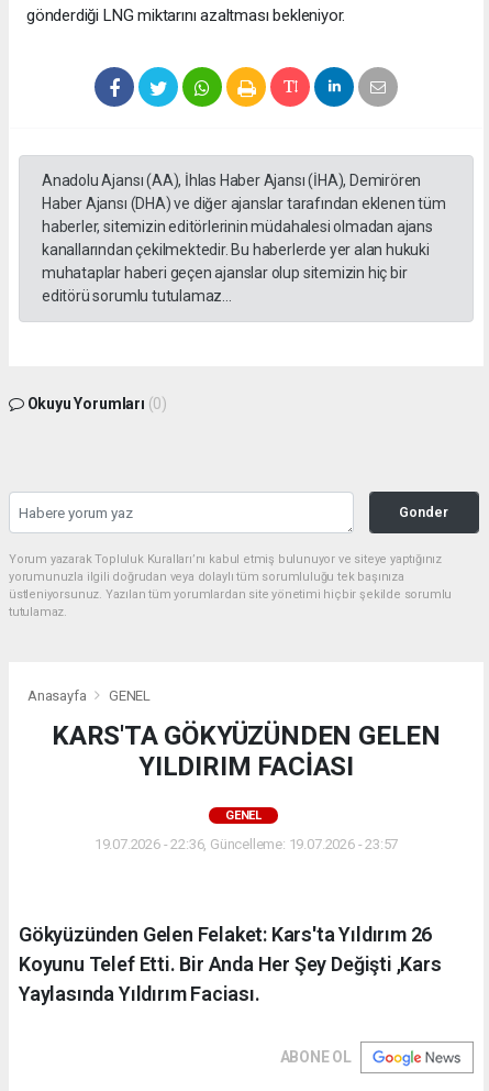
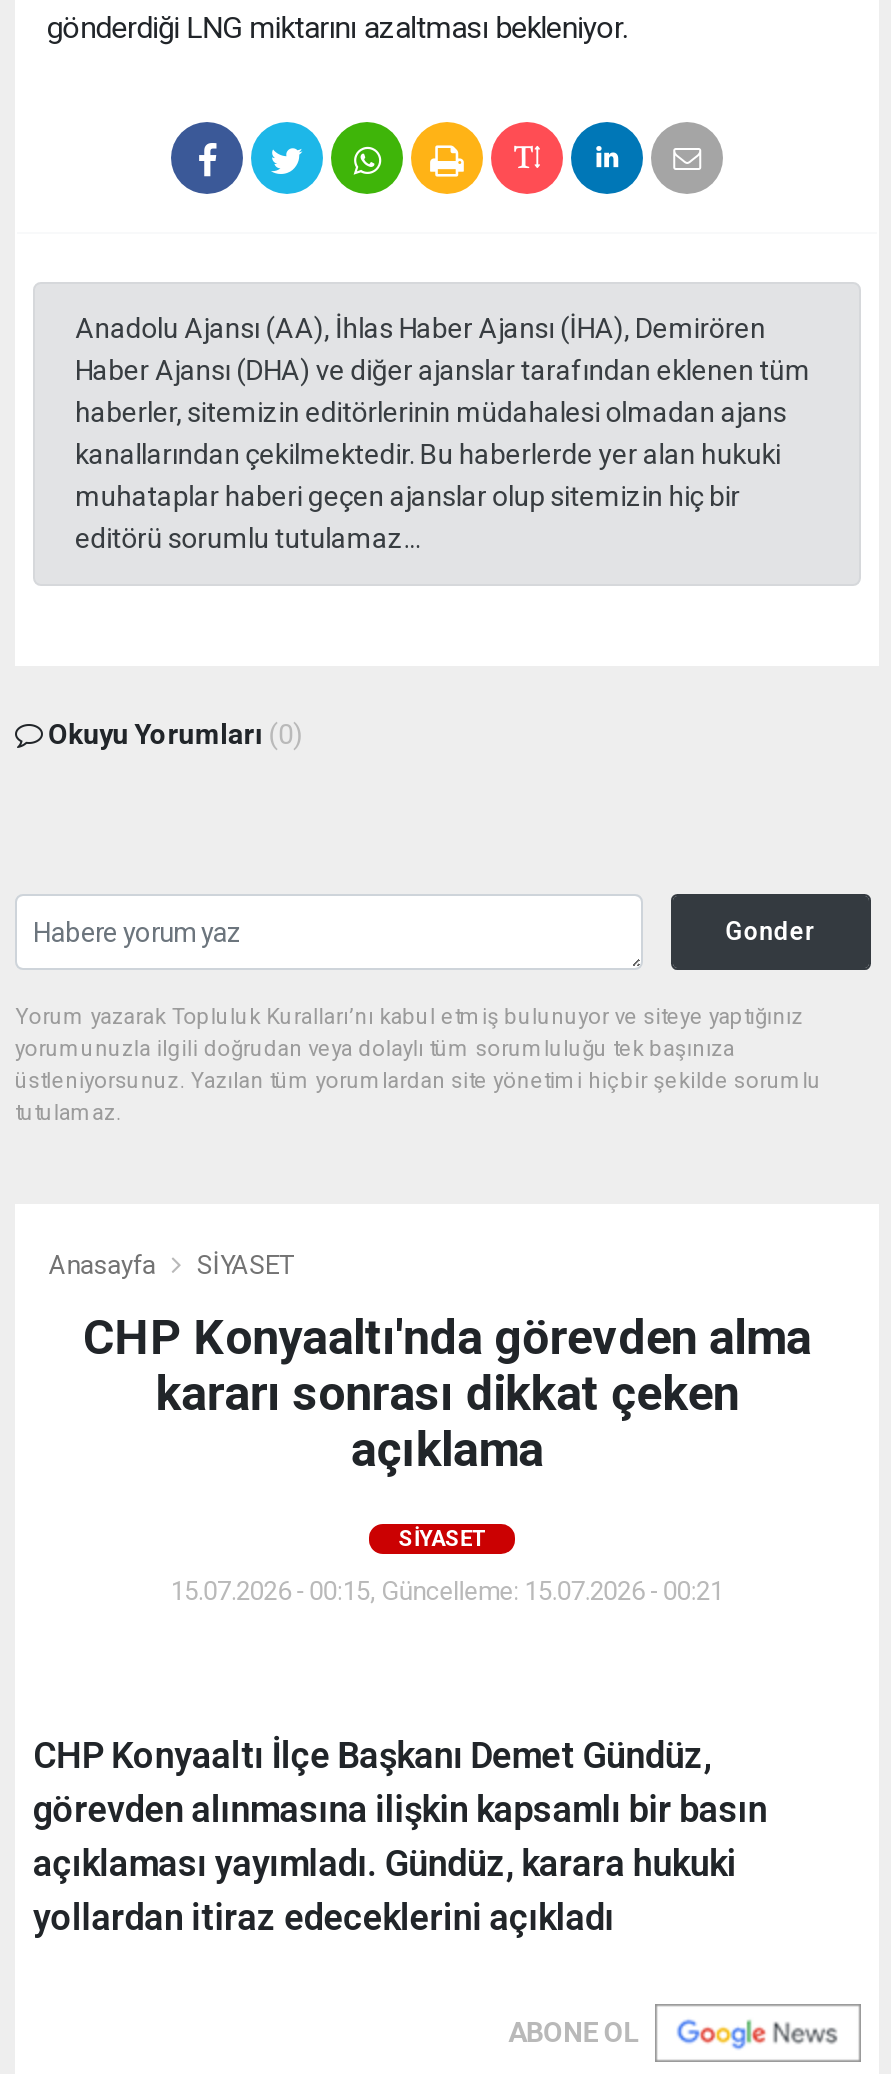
[109,688,151,704] GENEL -> [197,1251,292,1281] SİYASET
[52,721,441,782] KARS'TA GÖKYÜZÜNDEN GELEN | YILDIRIM FACİASI -> [83,1311,811,1479] CHP Konyaaltı'nda görevden alma | kararı sonrası dikkat çeken | açıklama
[225,809,262,823] GENEL -> [398,1527,486,1553] SİYASET
[94,836,398,853] 19.07.2026 - 22:36, Güncelleme: 19.07.2026 - 23:57 -> [171,1577,723,1607] 15.07.2026 - 00:15, Güncelleme: 15.07.2026 - 00:21
[19,923,441,1006] Gökyüzünden Gelen Felaket: Kars'ta Yıldırım 26 | Koyunu Telef Etti. Bir Anda Her Şey Değişti ,Kars | Yaylasında Yıldırım Faciası. -> [33,1735,767,1939] CHP Konyaaltı İlçe Başkanı Demet Gündüz, | görevden alınmasına ilişkin kapsamlı bir basın | açıklaması yayımladı. Gündüz, karara hukuki | yollardan itiraz edeceklerini açıkladı

